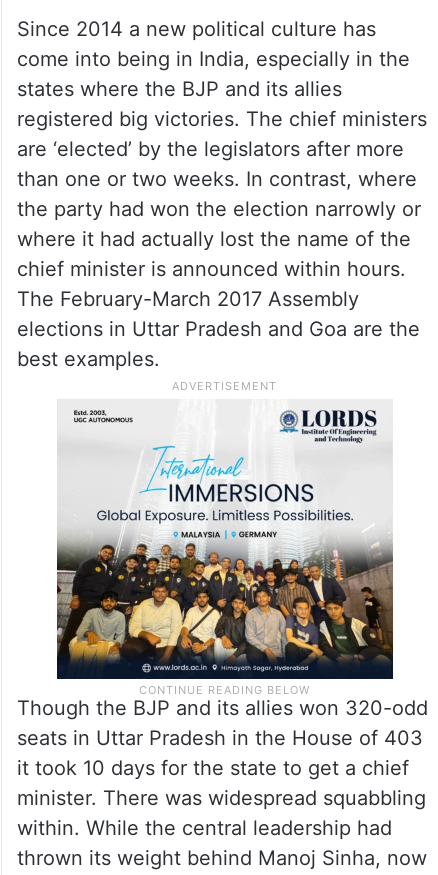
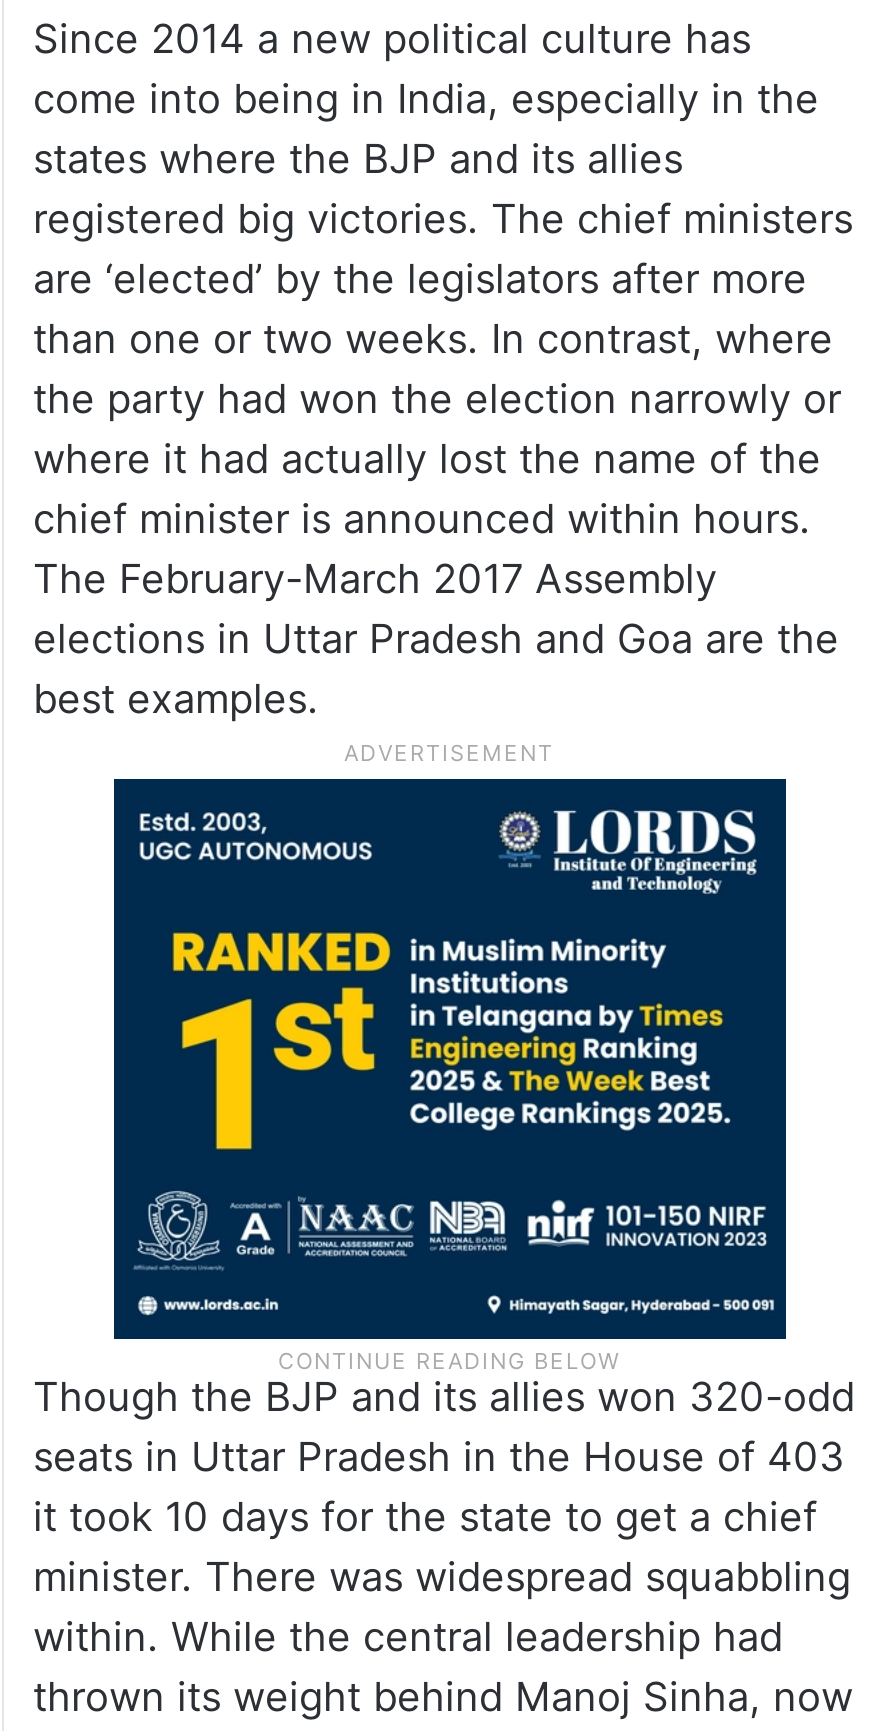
[56,399,394,678] [image] -> [112,777,788,1337] [image]

